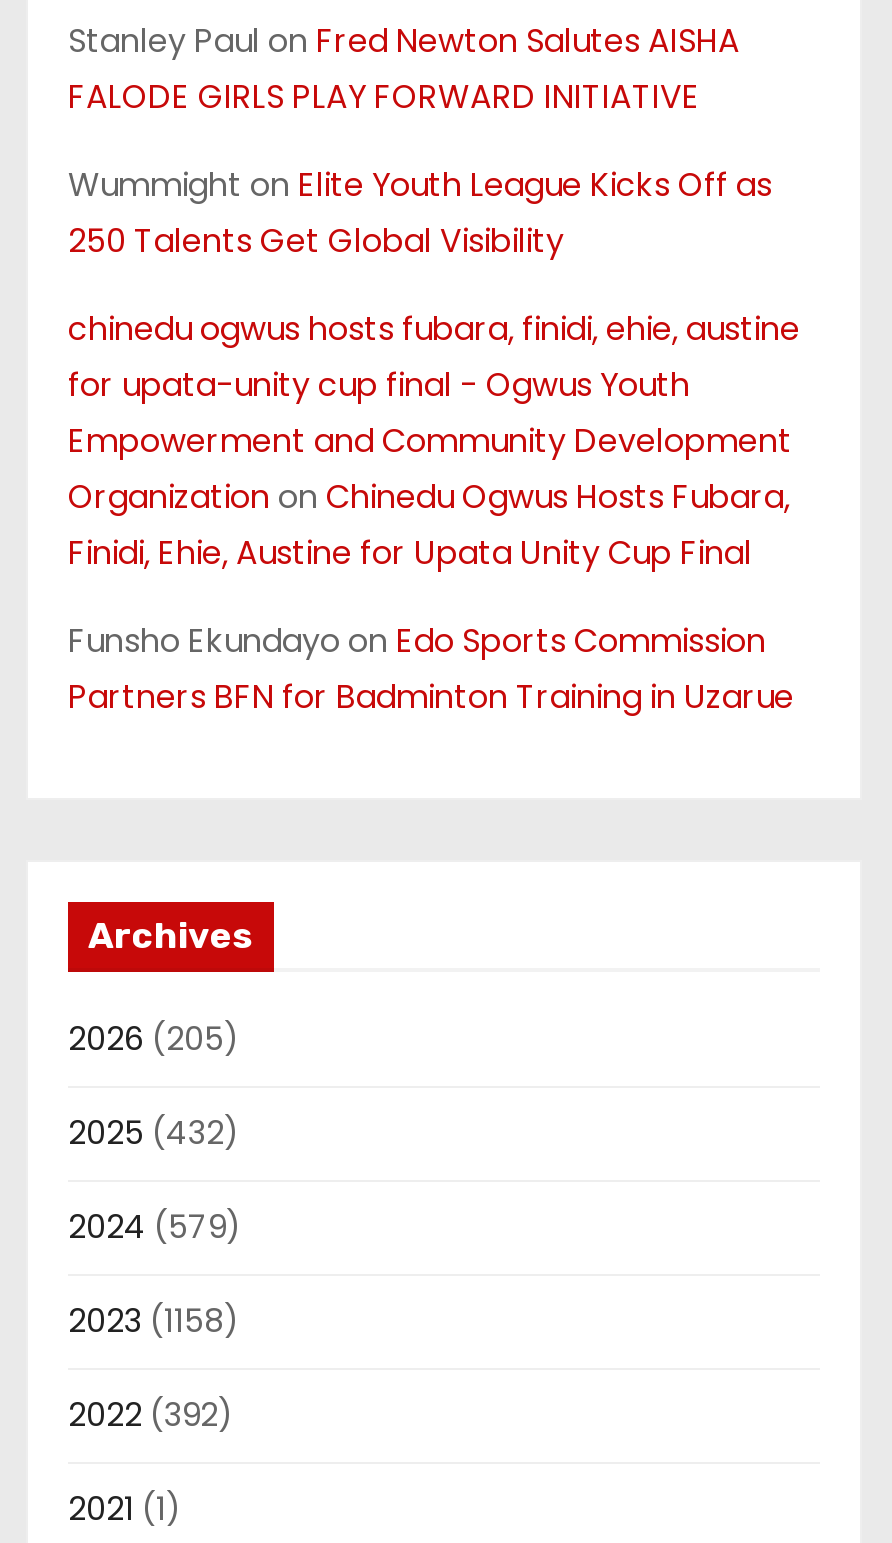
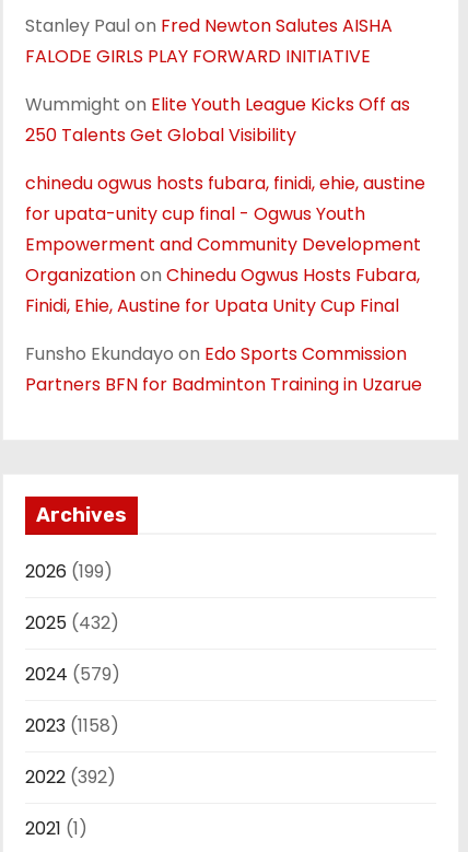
[68,1016,240,1062] 2026 (205) -> [25,559,113,584] 2026 (199)

